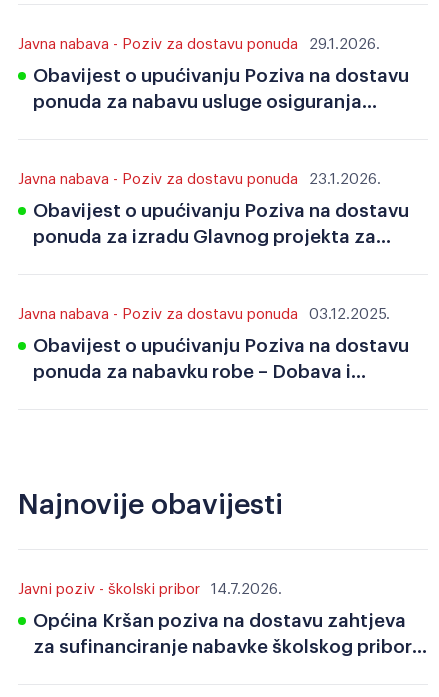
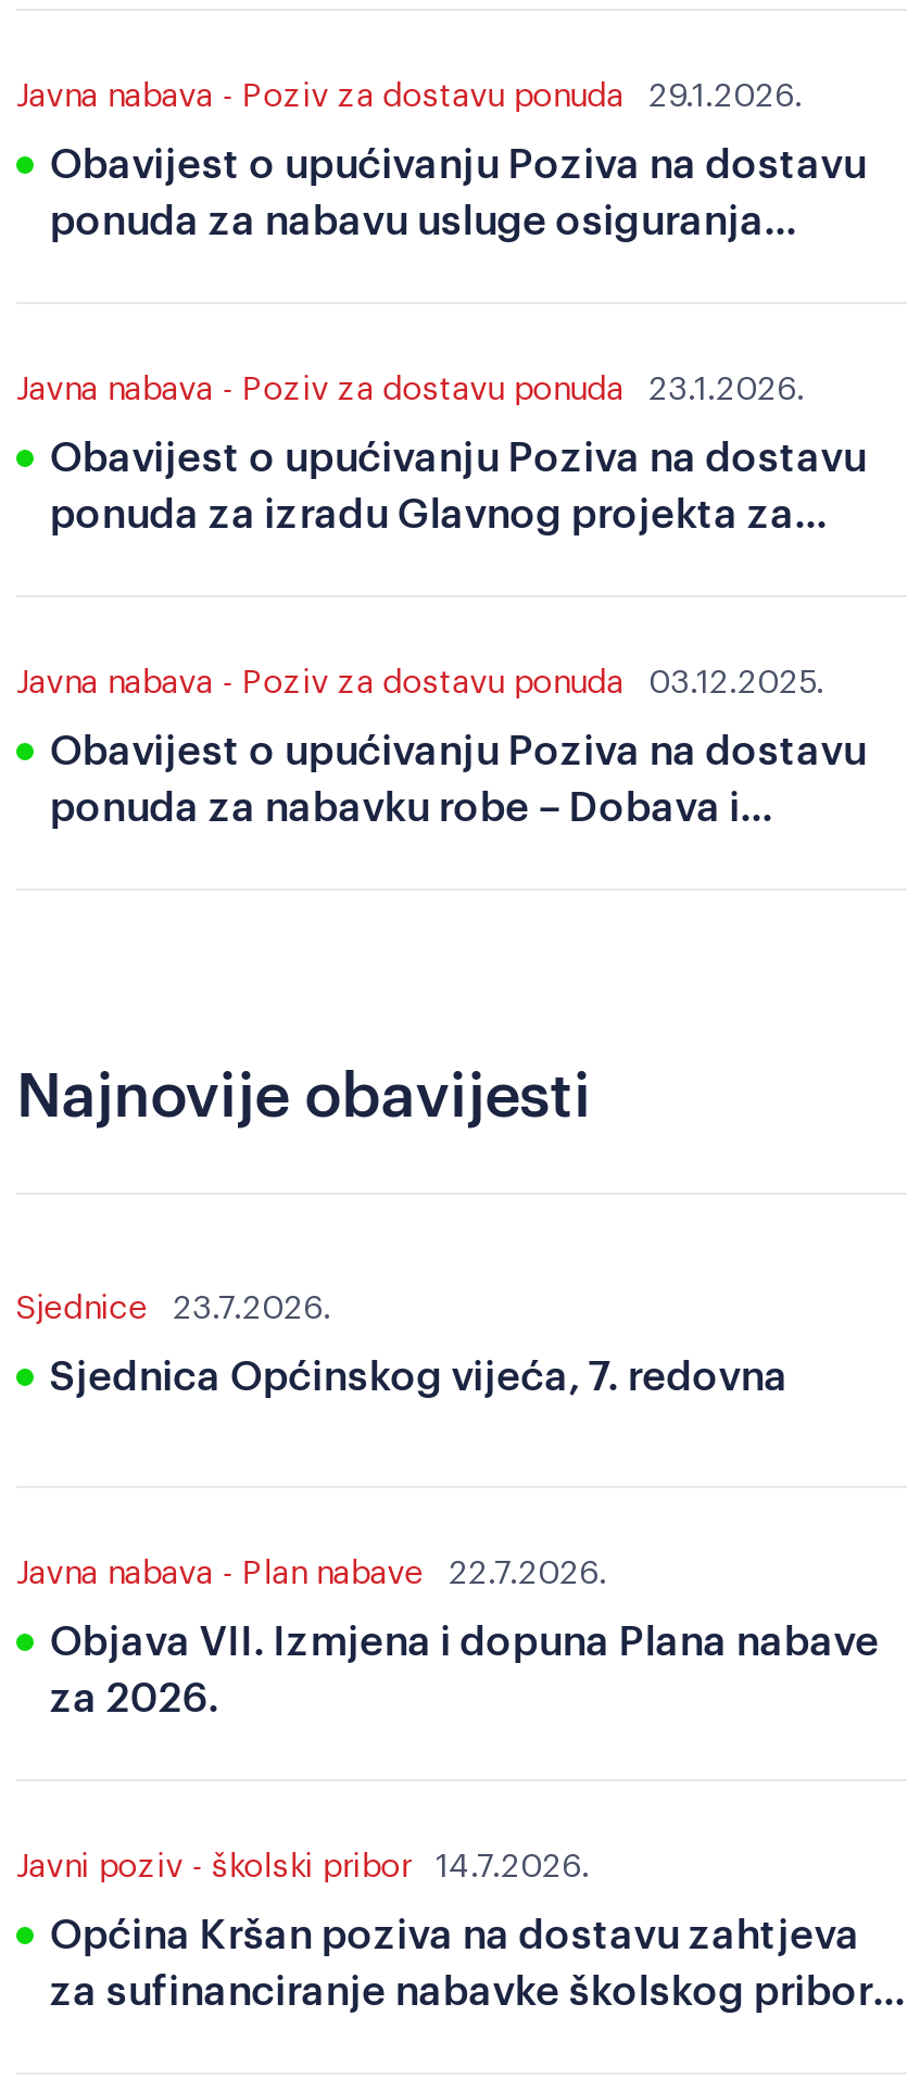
none -> [16,1283,788,1399] Sjednice 23.7.2026. | Sjednica Općinskog vijeća, 7. redovna
none -> [16,1548,879,1721] Javna nabava - Plan nabave 22.7.2026. | Objava VII. Izmjena i dopuna Plana nabave | za 2026.

